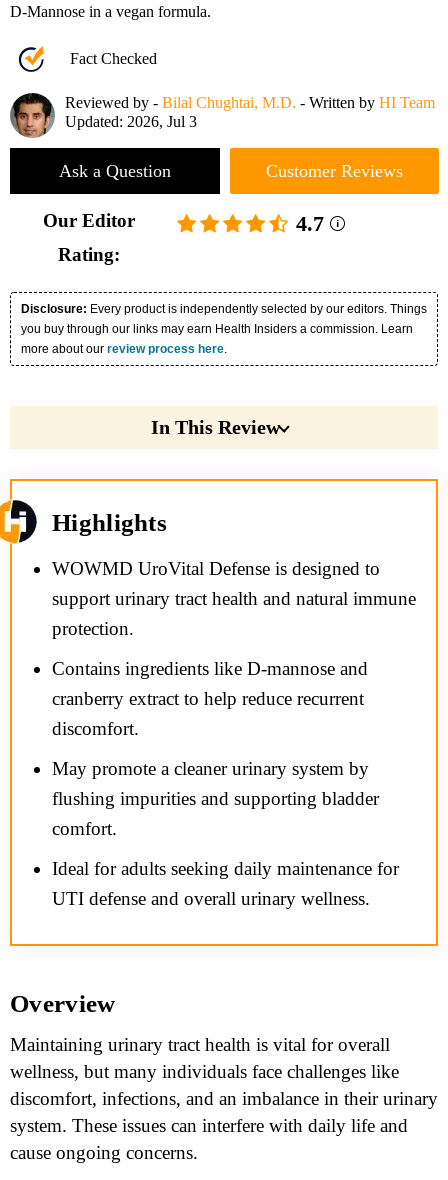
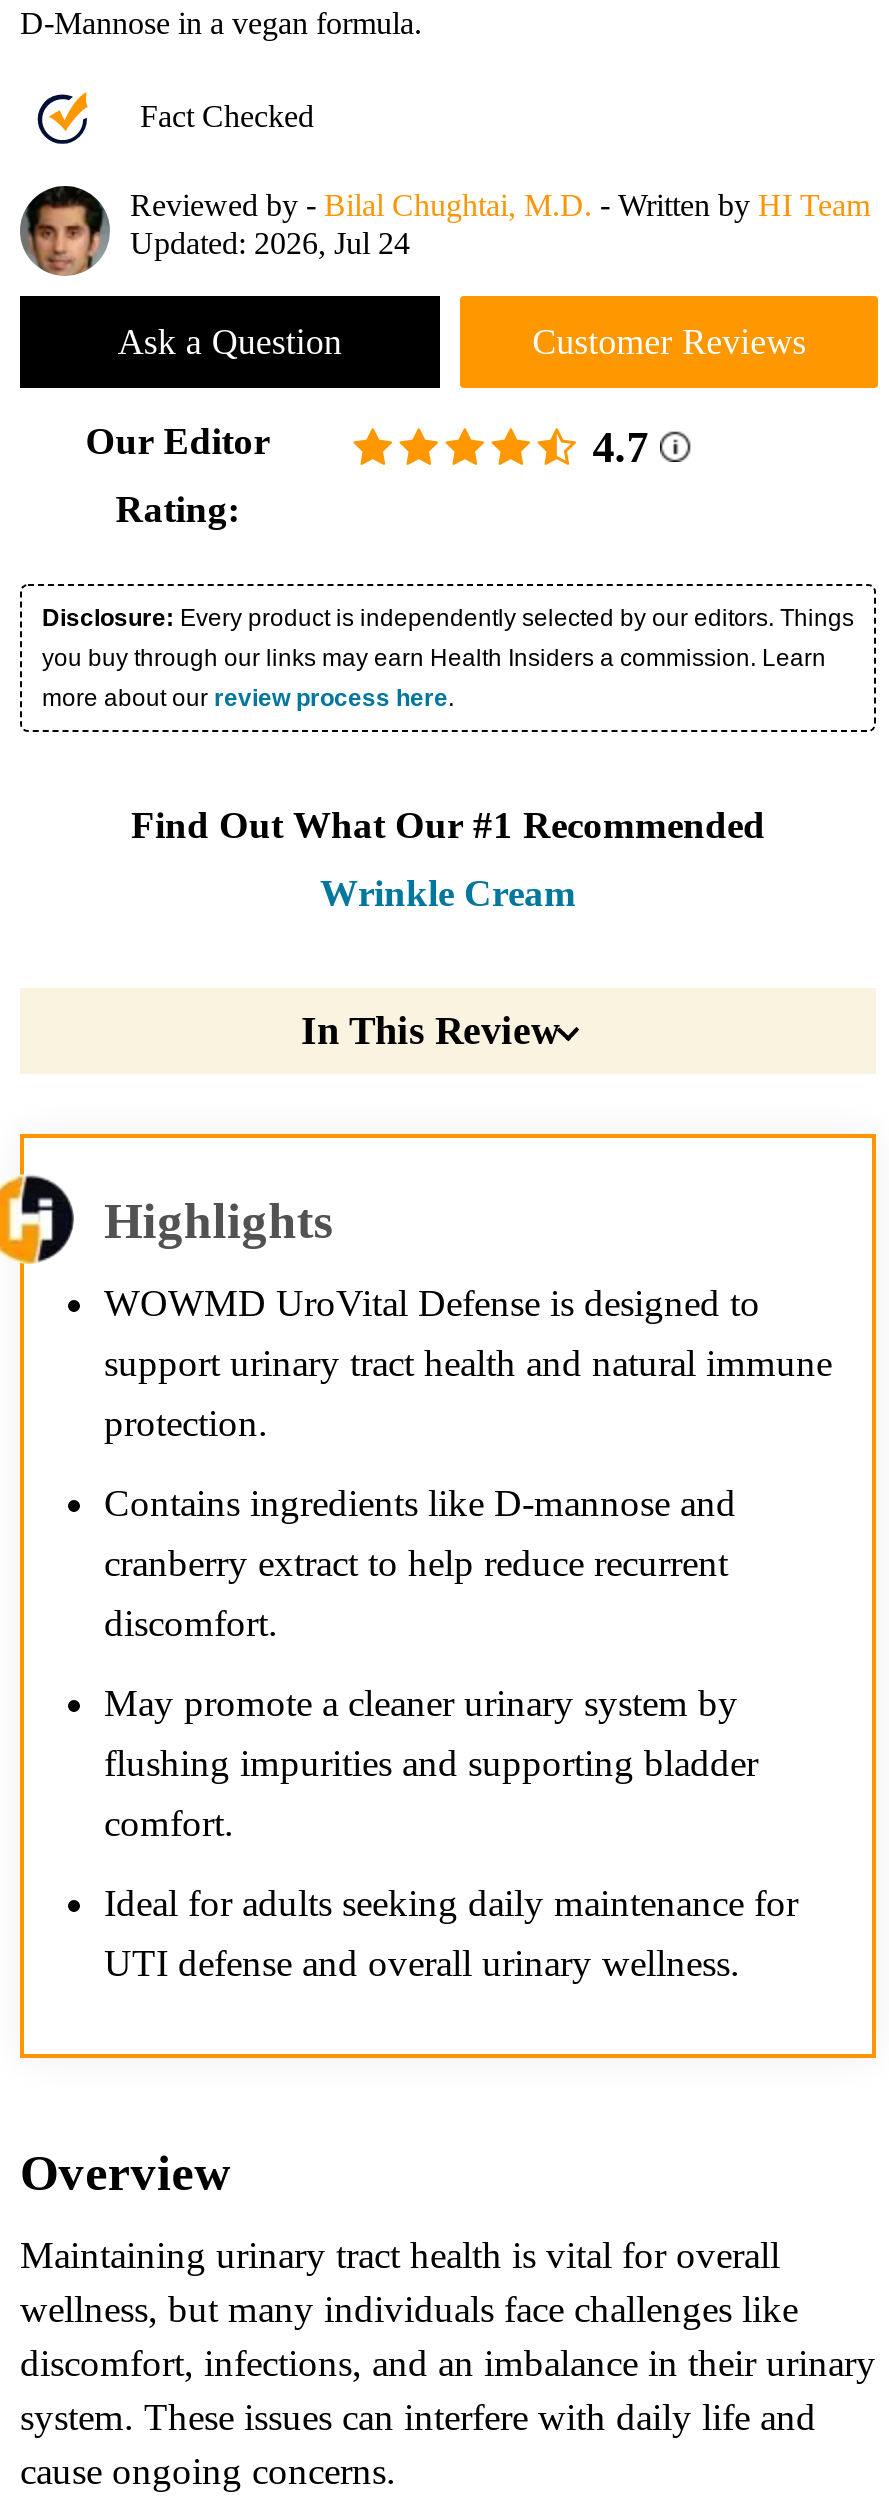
[65,113,197,130] Updated: 2026, Jul 3 -> [130,226,410,260] Updated: 2026, Jul 24
none -> [131,804,765,914] Find Out What Our #1 Recommended | Wrinkle Cream

